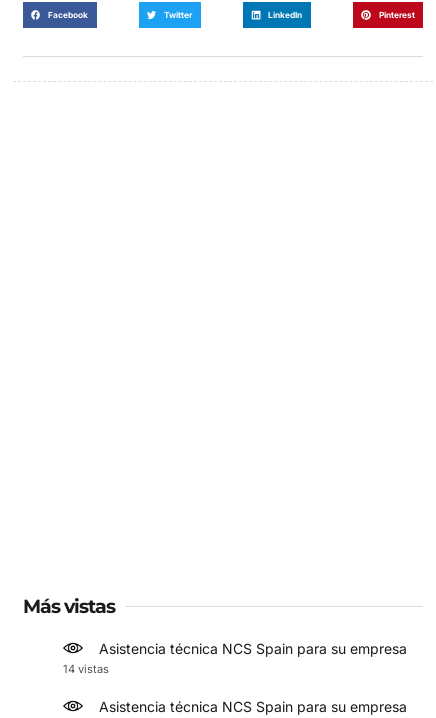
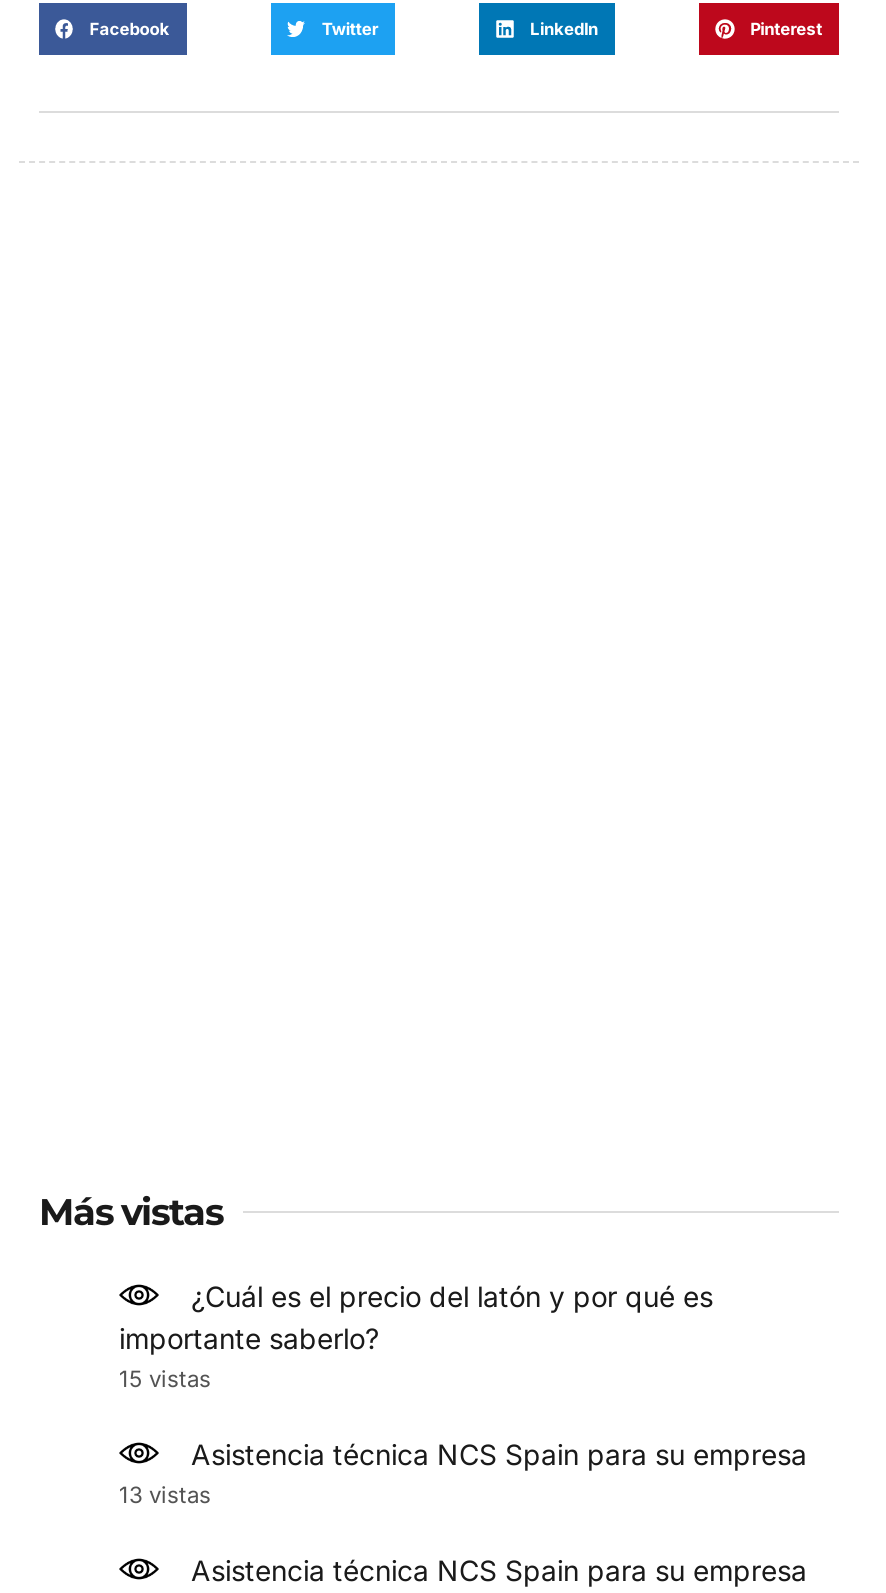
none -> [119,1278,713,1392] ¿Cuál es el precio del latón y por qué es | importante saberlo? | 15 vistas
[63,662,109,676] 14 vistas -> [119,1480,211,1508] 13 vistas

